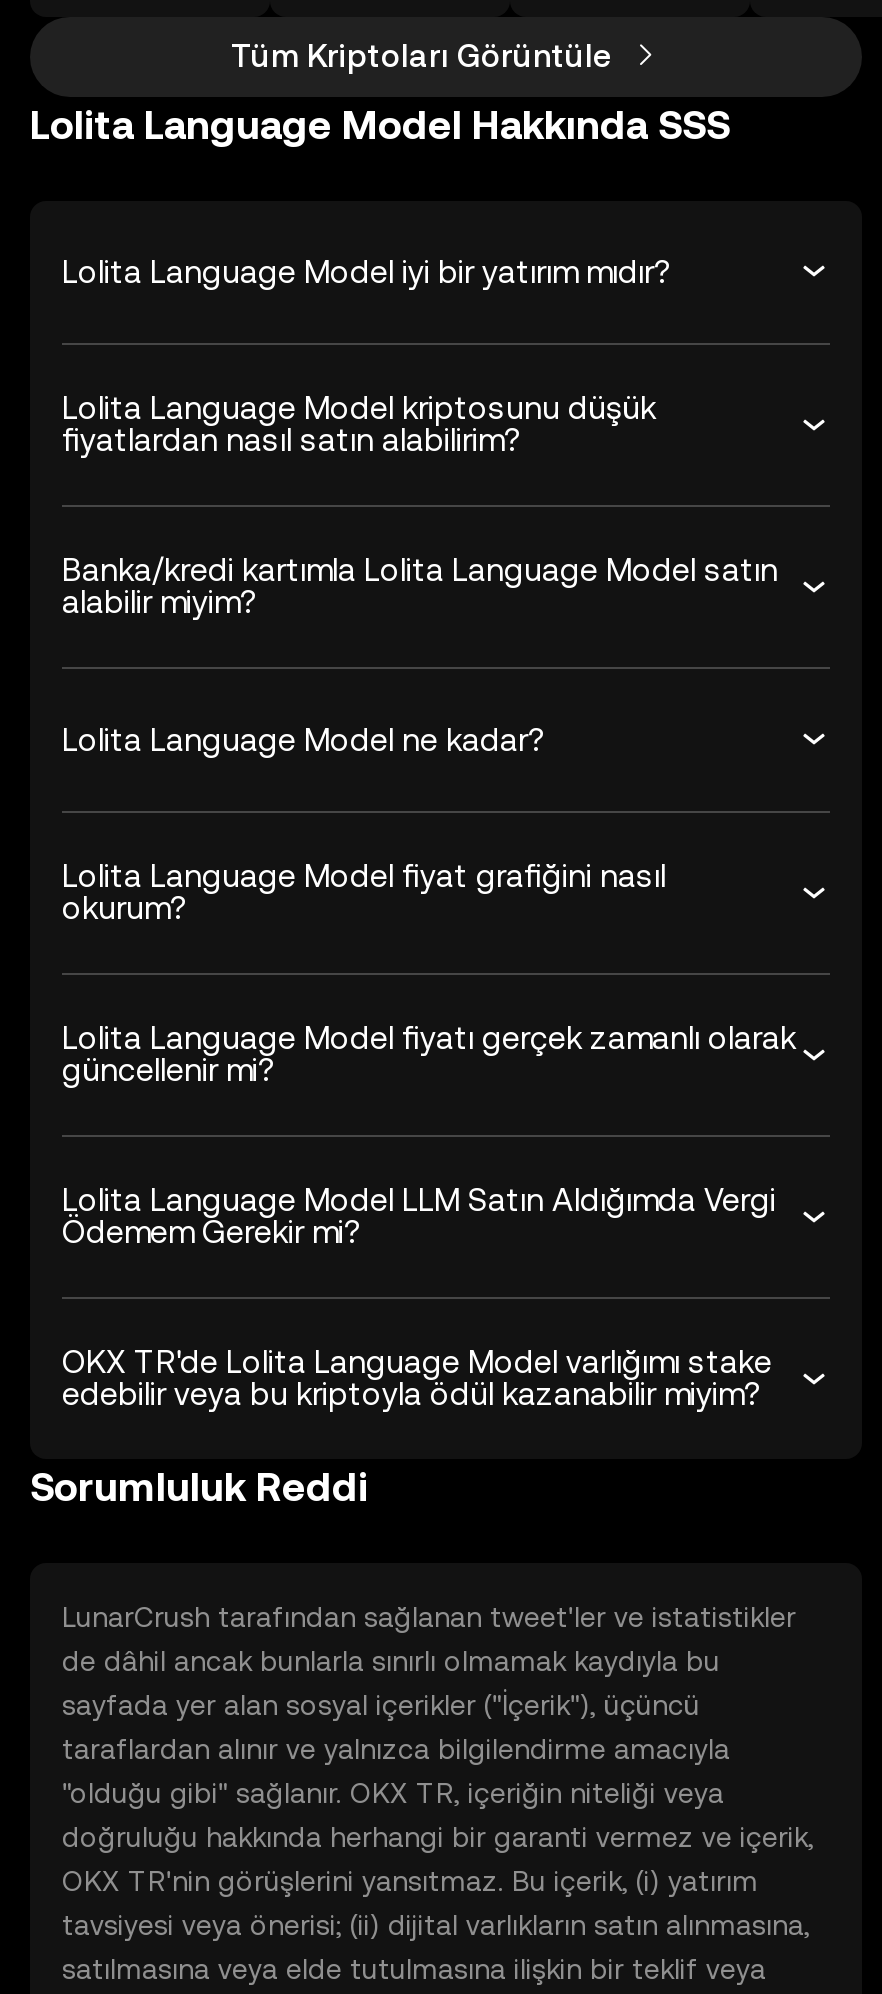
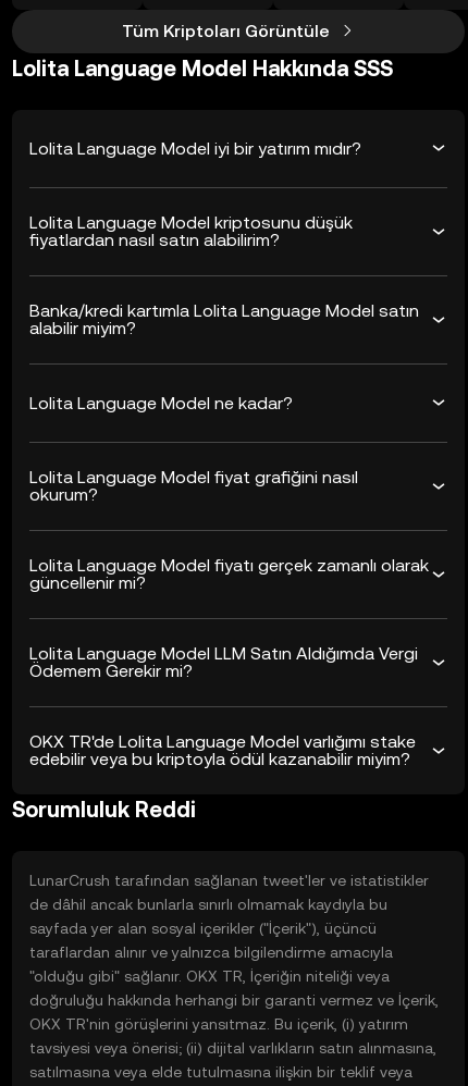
[62,1777,724,1809] "olduğu gibi" sağlanır. OKX TR, içeriğin niteliği veya -> [29,967,390,985] "olduğu gibi" sağlanır. OKX TR, İçeriğin niteliği veya
[62,1821,814,1853] doğruluğu hakkında herhangi bir garanti vermez ve içerik, -> [29,991,439,1009] doğruluğu hakkında herhangi bir garanti vermez ve İçerik,

